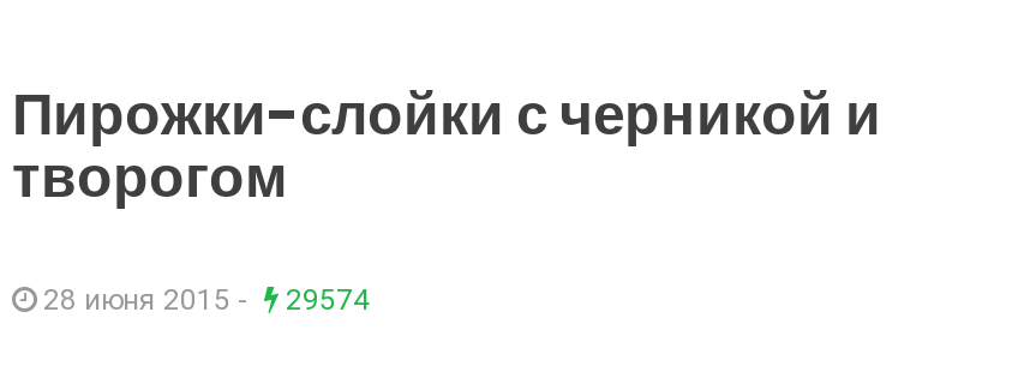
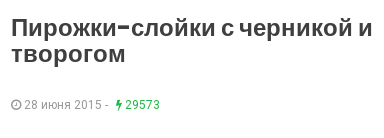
[36,284,370,318] 28 июня 2015 - 29574 -> [21,98,160,112] 28 июня 2015 - 29573

